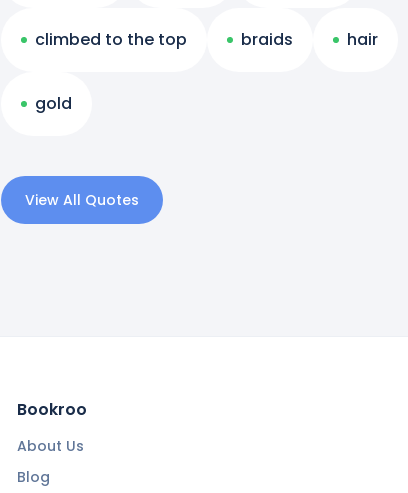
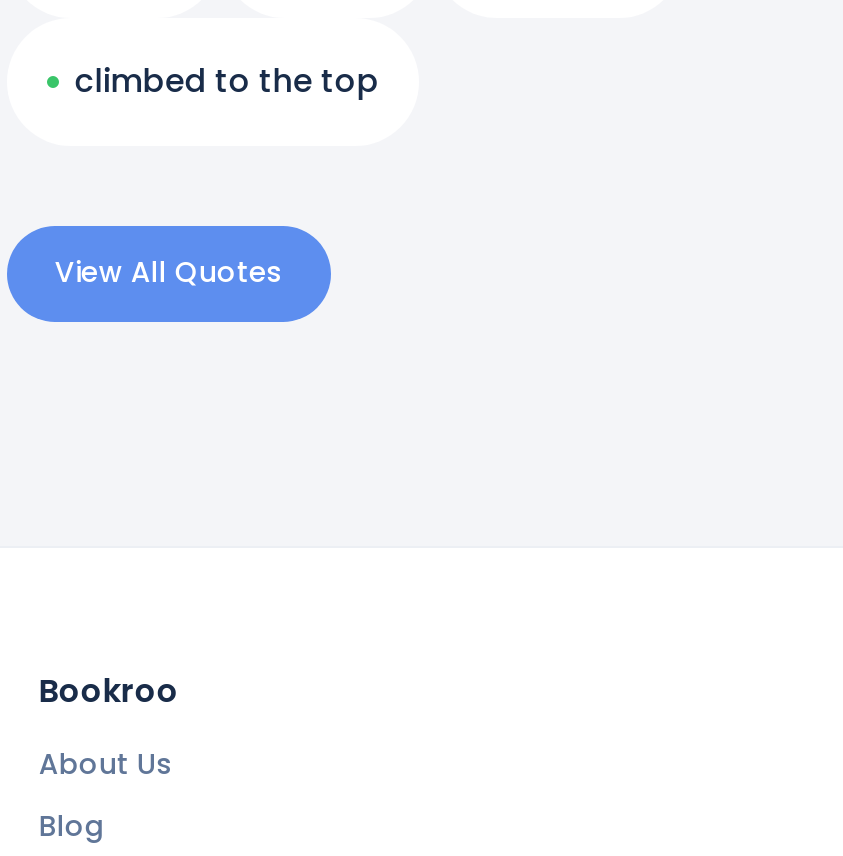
[35,28,378,115] braids | hair | gold -> none

